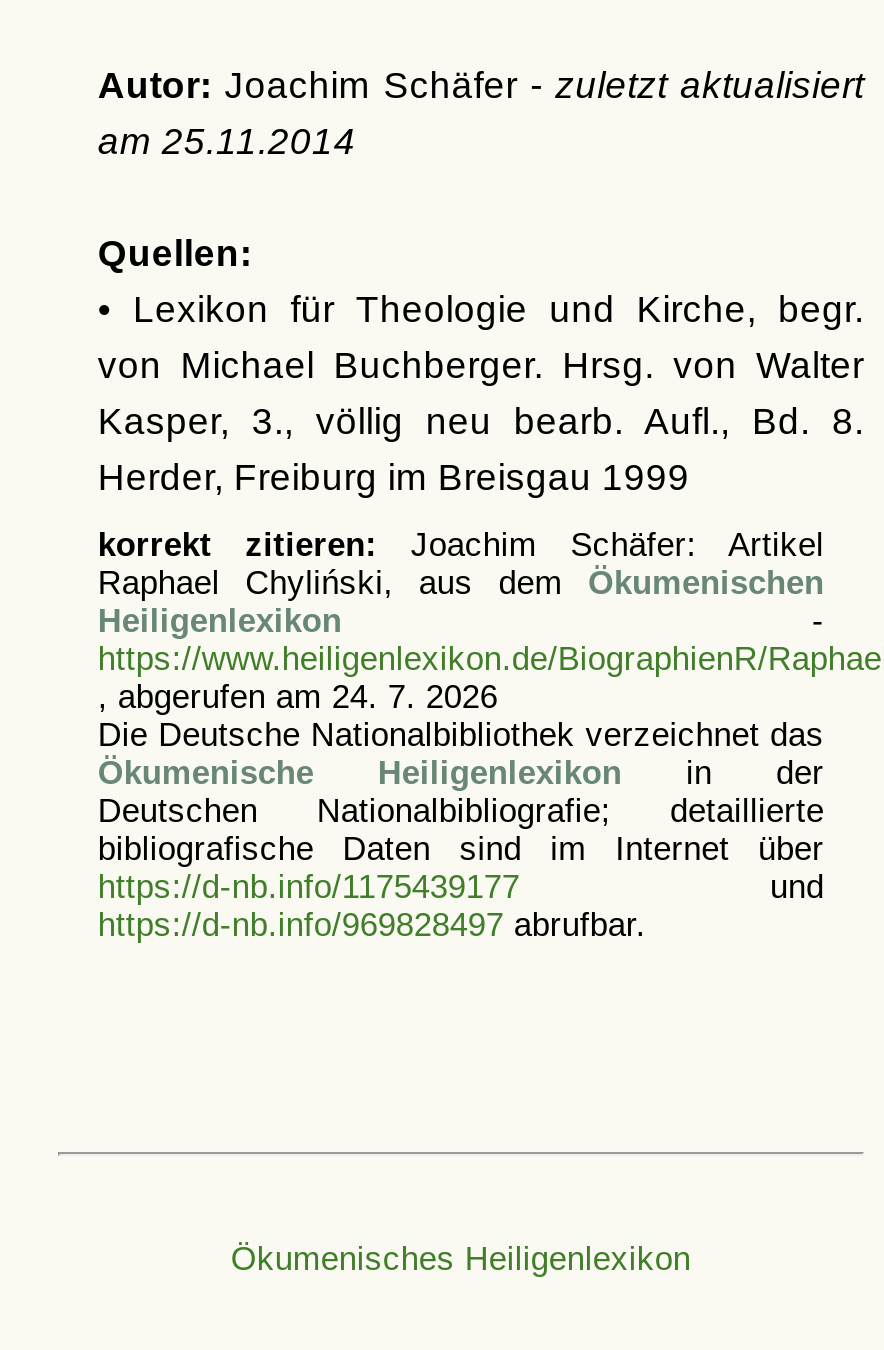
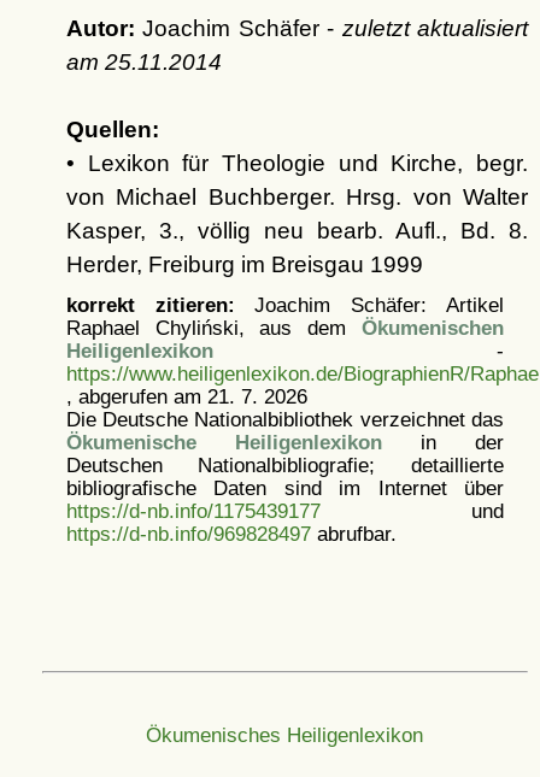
[98,678,498,714] , abgerufen am 24. 7. 2026 -> [66,385,307,407] , abgerufen am 21. 7. 2026

